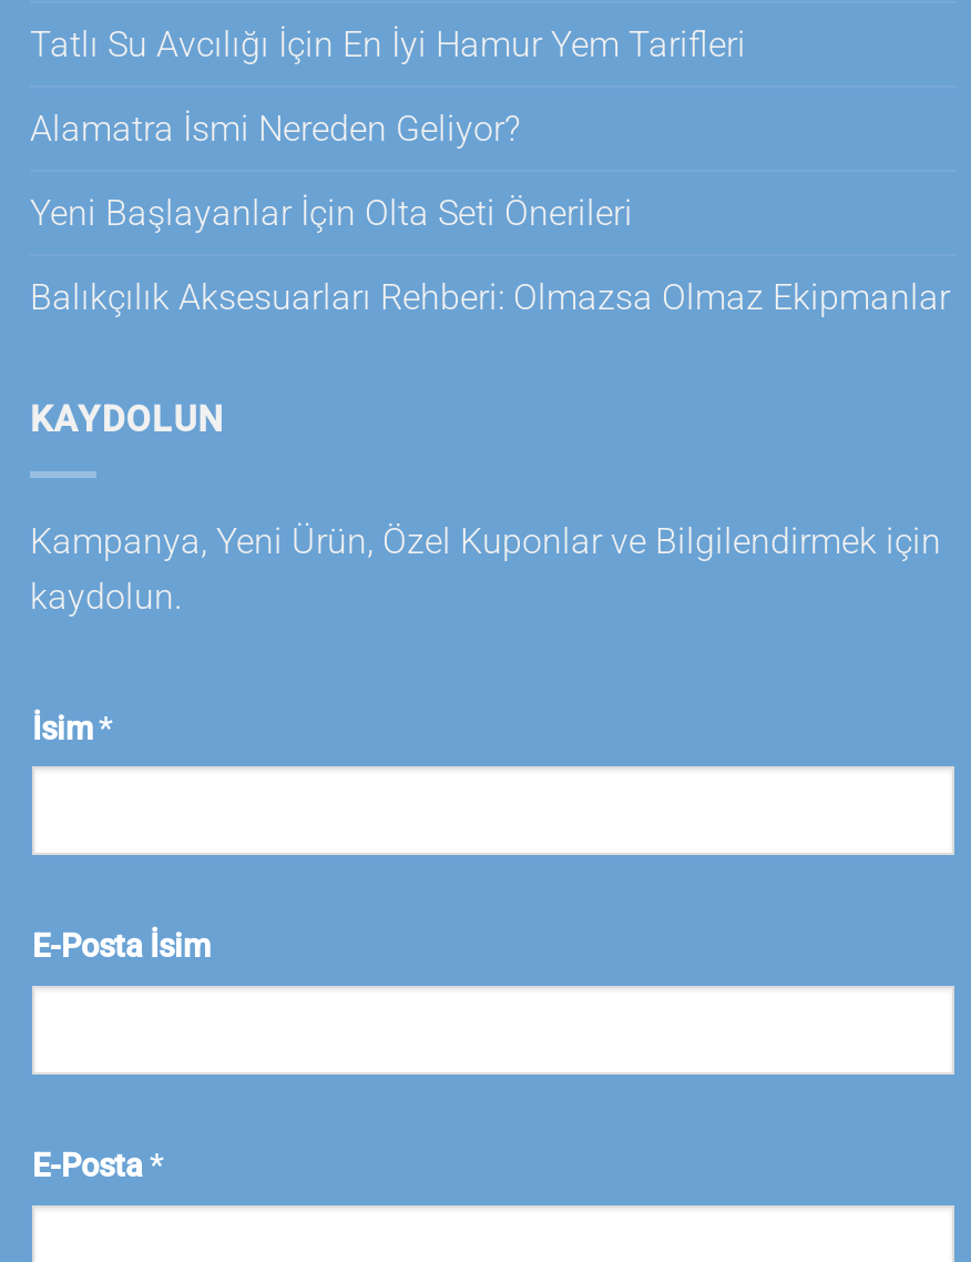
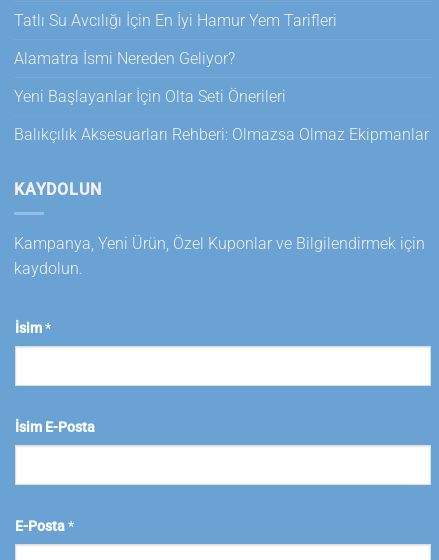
[32,929,209,967] E-Posta İsim -> [15,419,95,436] İsim E-Posta

